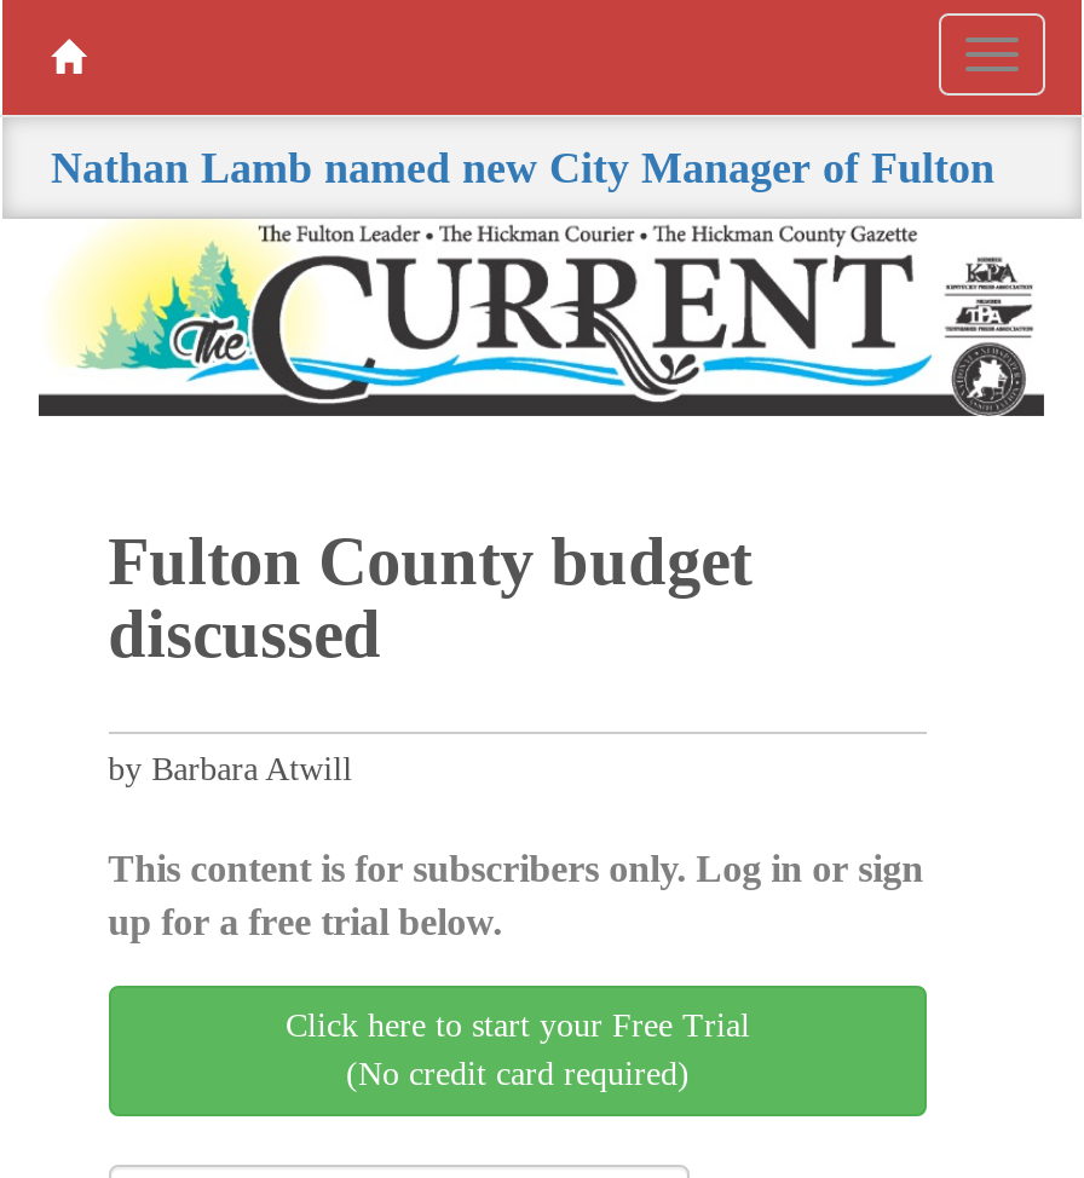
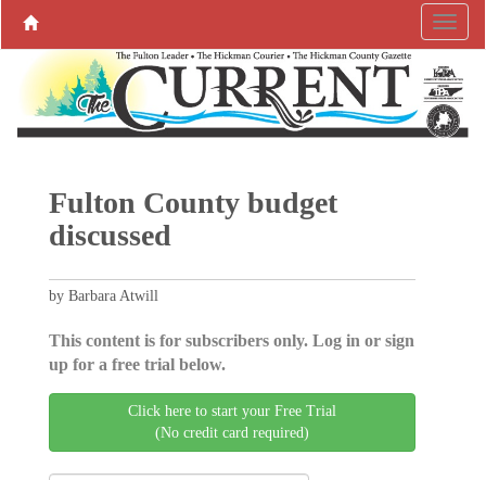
[7,117,994,219] [image] | Nathan Lamb named new City Manager of Fulton -> none

